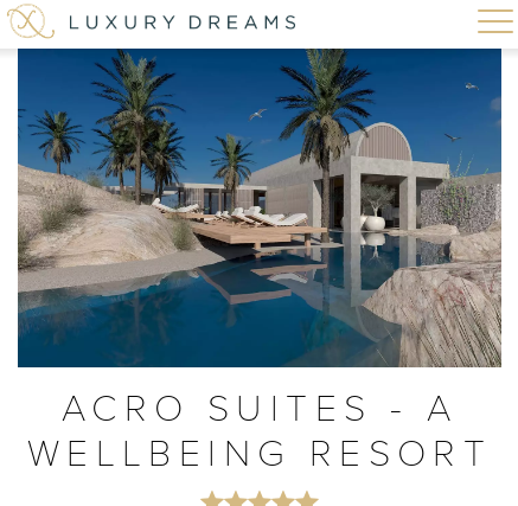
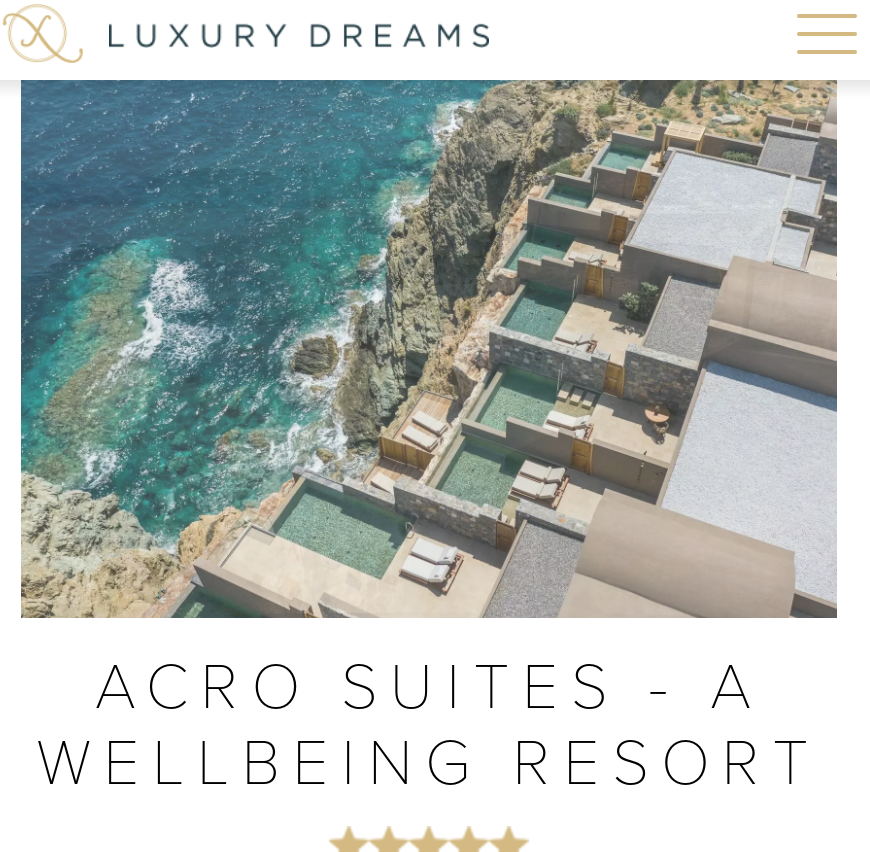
[17,47,503,369] [image] -> [19,78,839,620] [image]

